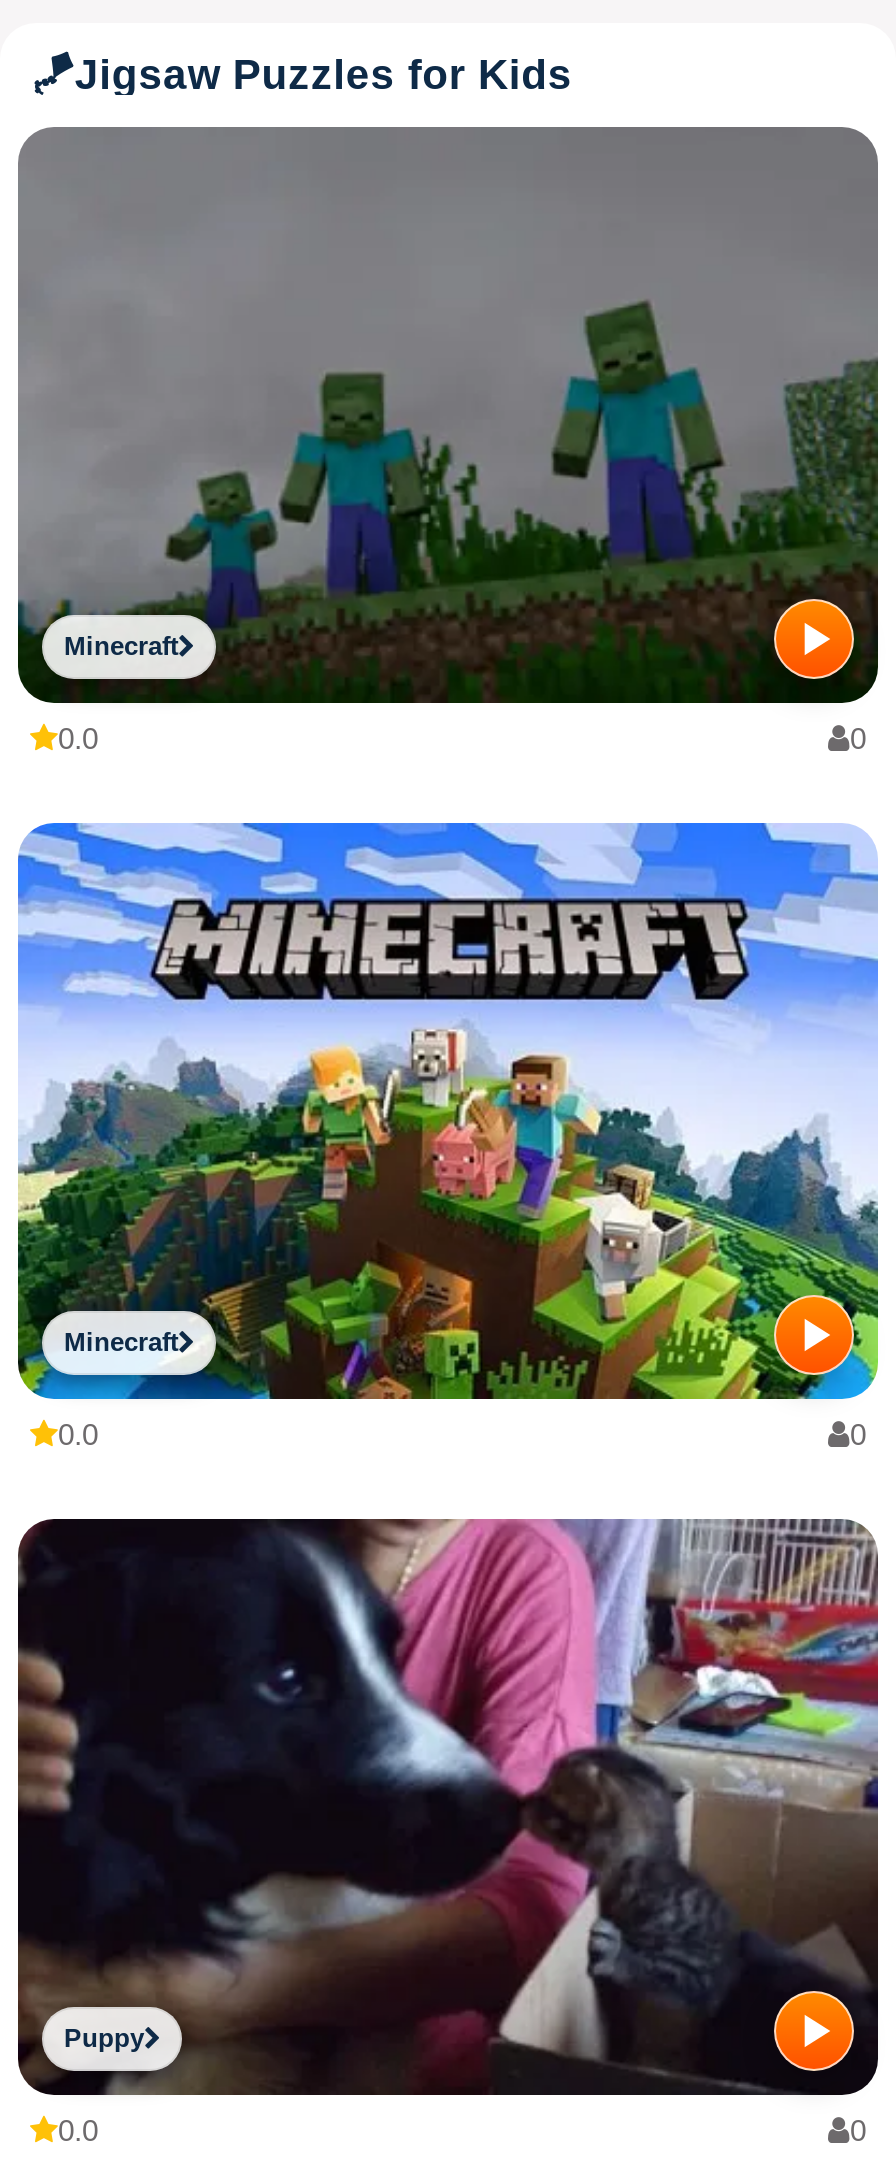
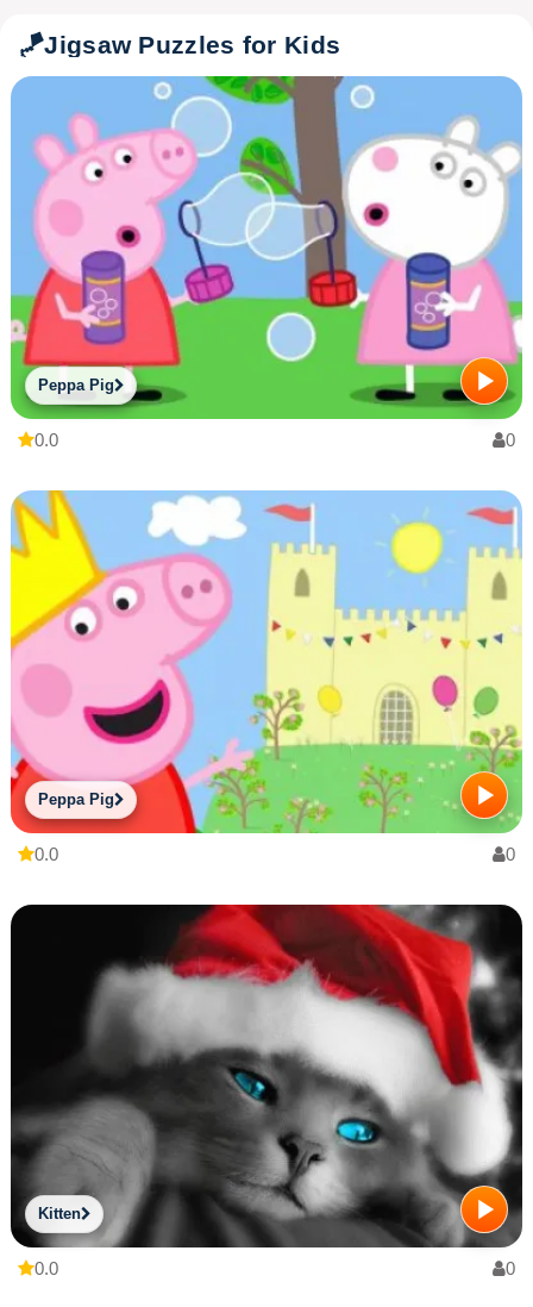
[16,125,880,705] [image] | Minecraft -> [10,75,523,420] [image] | Peppa Pig
[16,823,880,1401] [image] | Minecraft -> [10,489,523,834] [image] | Peppa Pig
[16,1517,880,2095] [image] | Puppy -> [10,903,523,1249] [image] | Kitten

